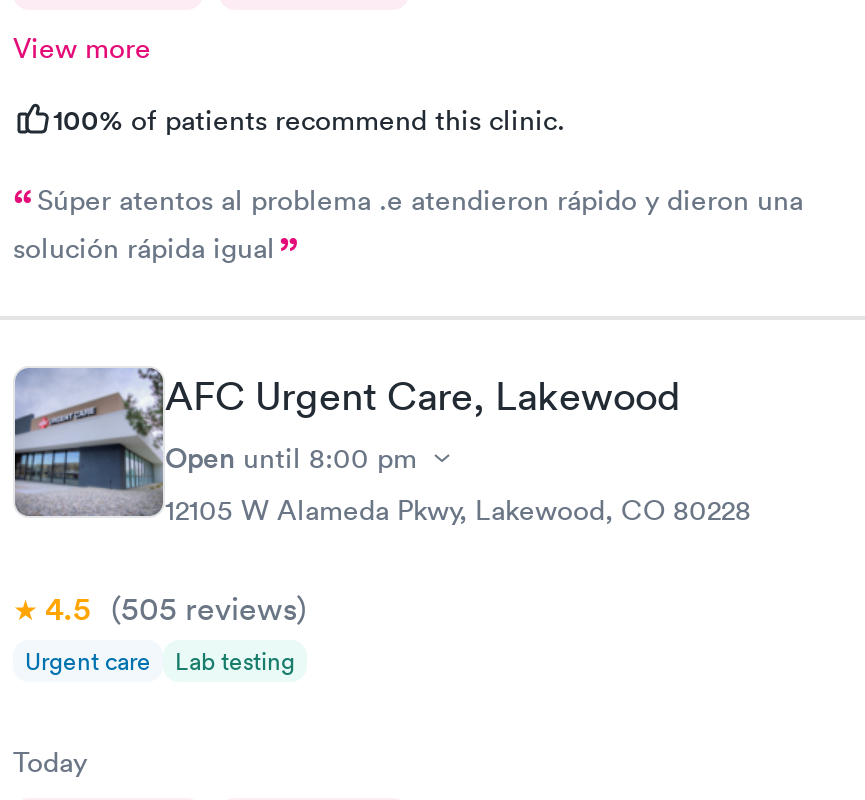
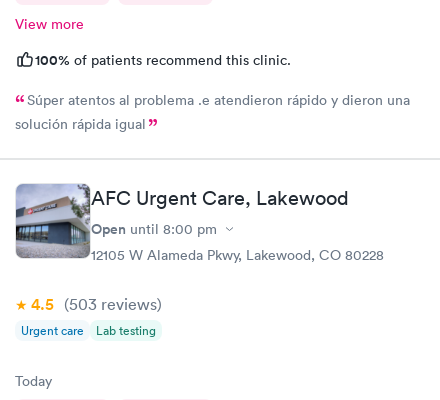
[45,588,307,630] 4.5 (505 reviews) -> [31,294,162,315] 4.5 (503 reviews)

